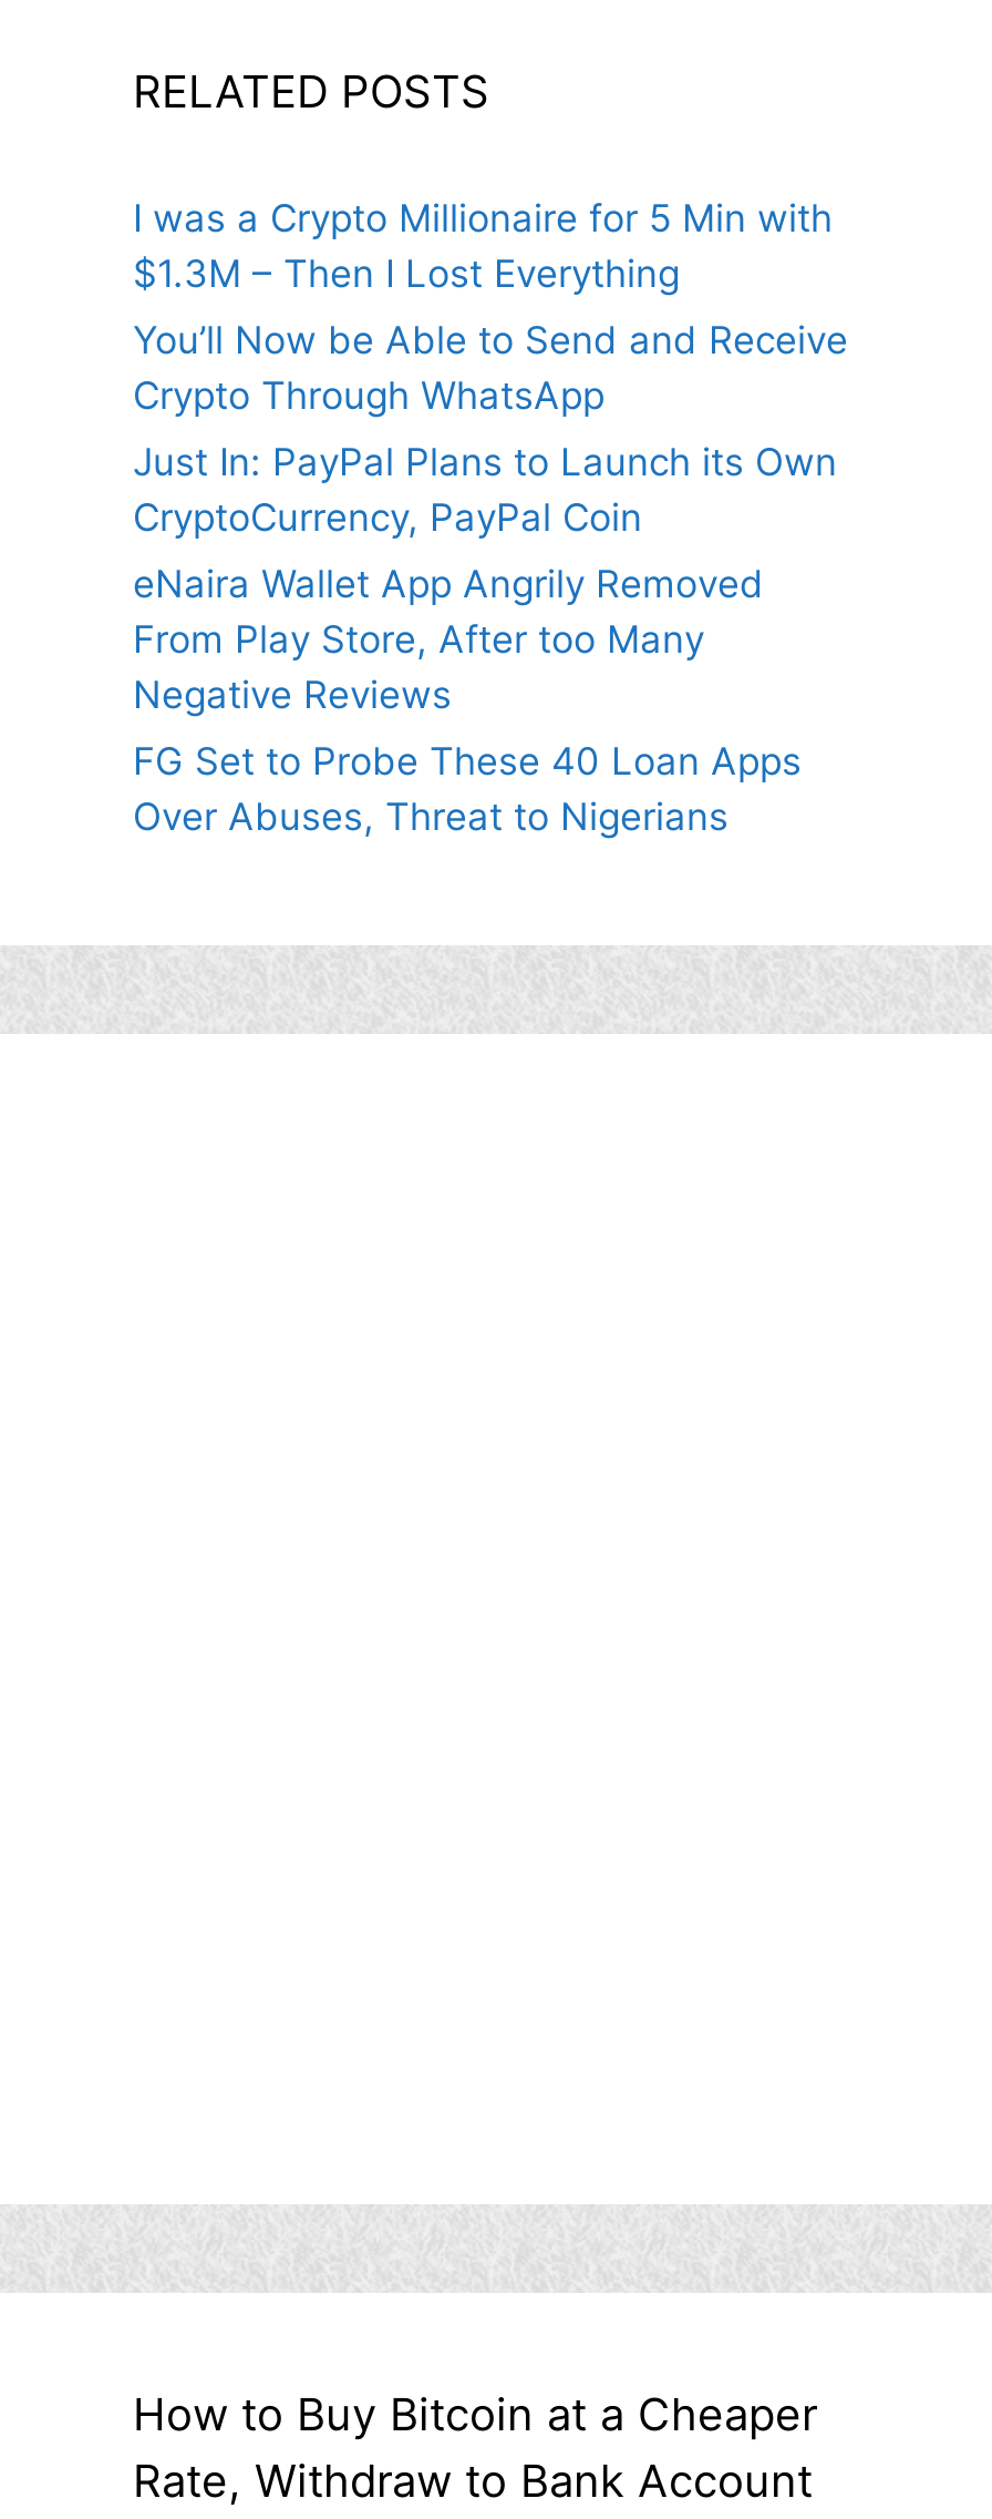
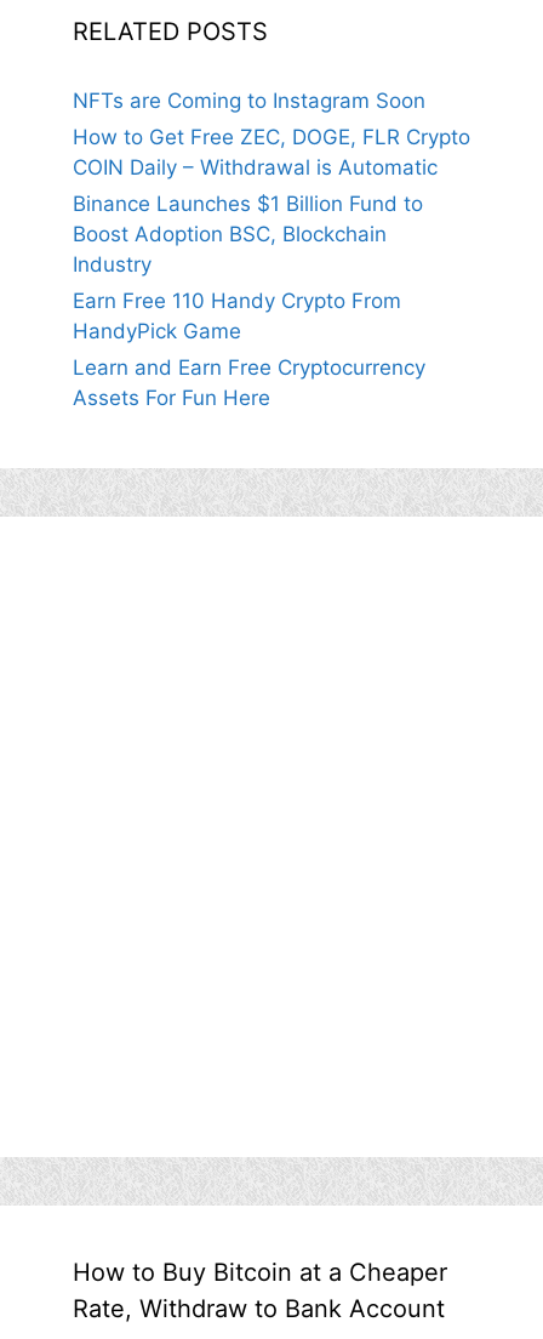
[133,196,833,296] I was a Crypto Millionaire for 5 Min with | $1.3M – Then I Lost Everything -> [73,89,425,113] NFTs are Coming to Instagram Soon
[133,318,848,418] You’ll Now be Able to Send and Receive | Crypto Through WhatsApp -> [73,125,470,180] How to Get Free ZEC, DOGE, FLR Crypto | COIN Daily – Withdrawal is Automatic
[133,440,837,540] Just In: PayPal Plans to Launch its Own | CryptoCurrency, PayPal Coin -> [73,192,423,277] Binance Launches $1 Billion Fund to | Boost Adoption BSC, Blockchain | Industry
[133,562,764,717] eNaira Wallet App Angrily Removed | From Play Store, After too Many | Negative Reviews -> [73,289,401,343] Earn Free 110 Handy Crypto From | HandyPick Game
[133,739,802,839] FG Set to Probe These 40 Loan Apps | Over Abuses, Threat to Nigerians -> [73,355,425,410] Learn and Earn Free Cryptocurrency | Assets For Fun Here

